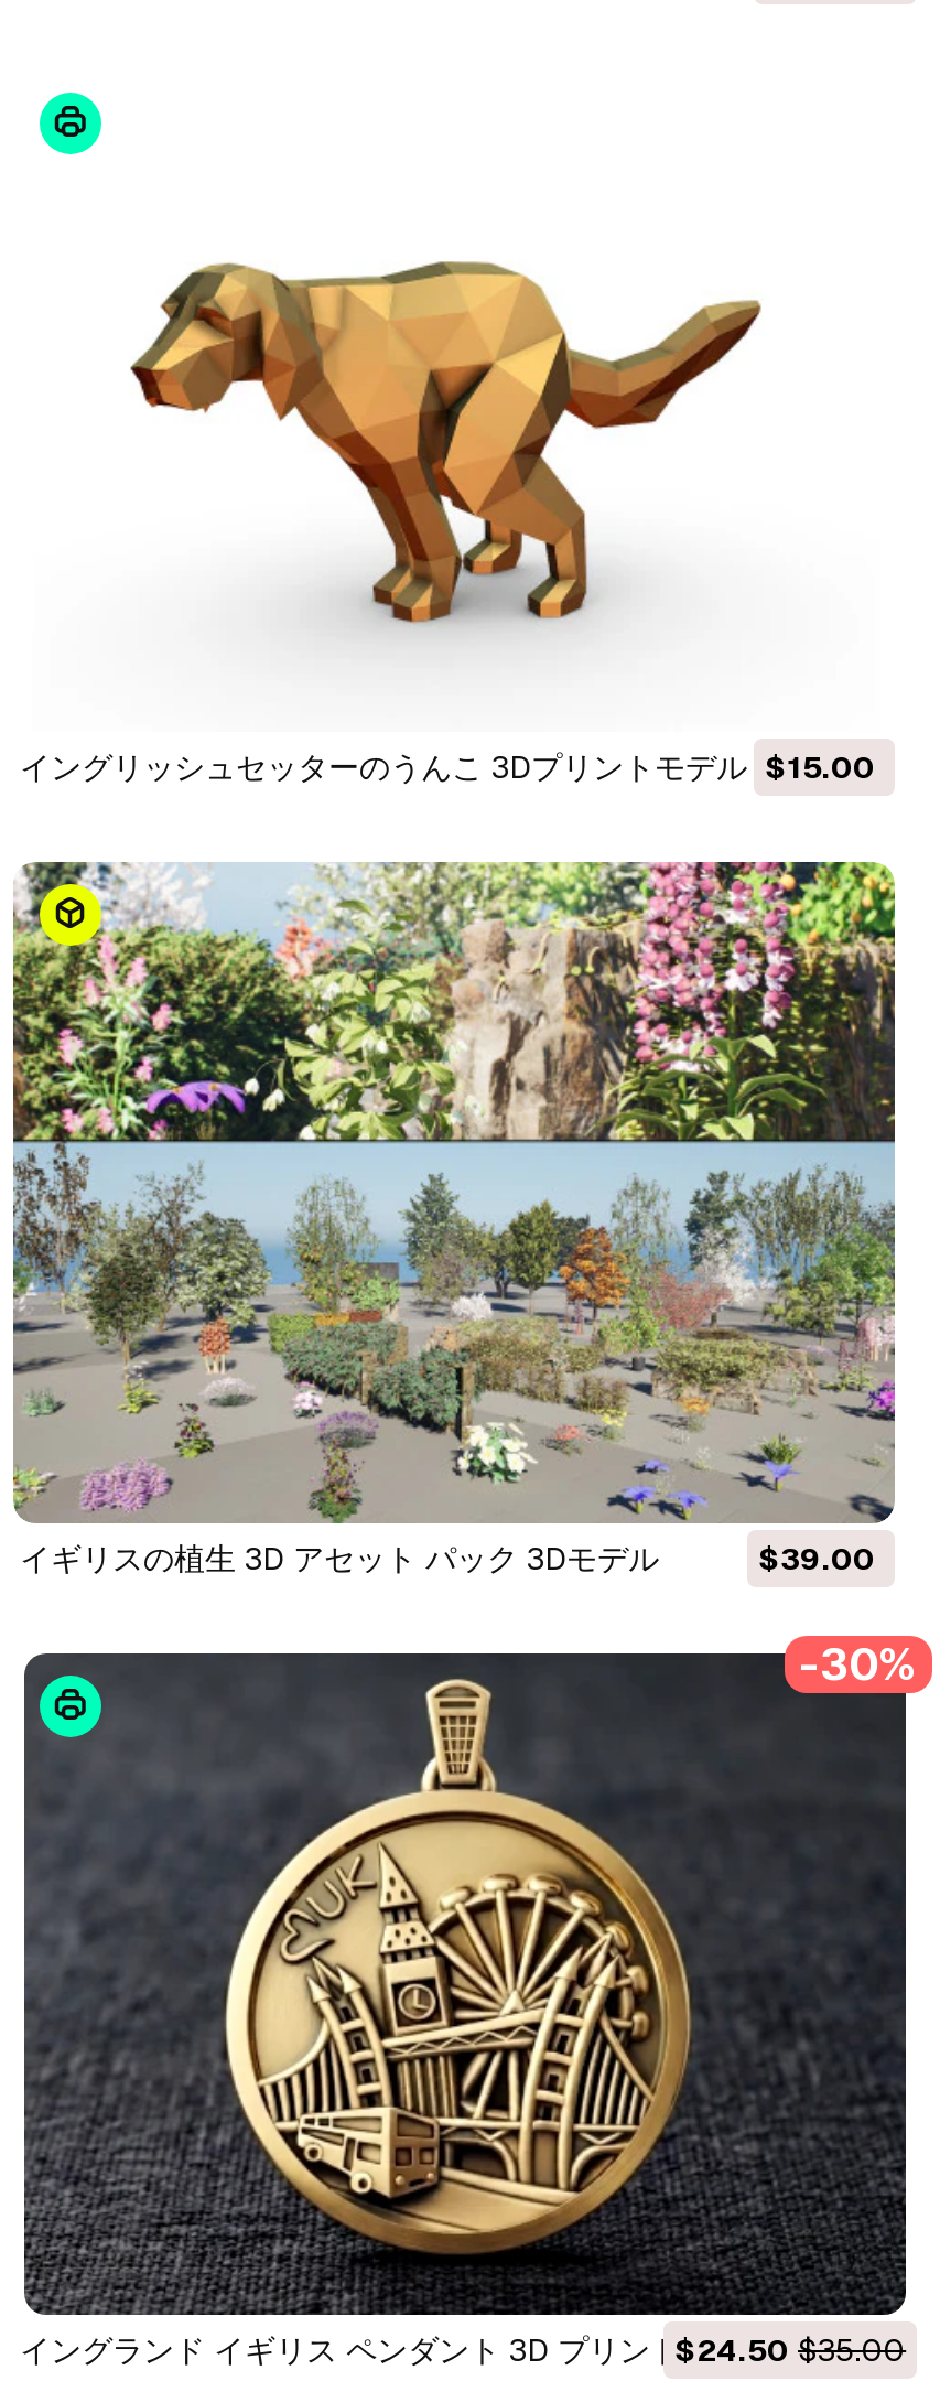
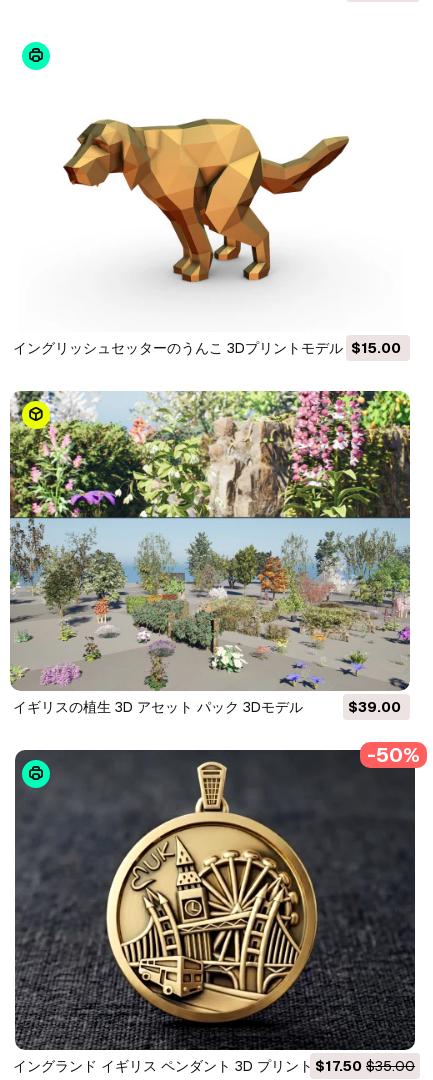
[800,1636,917,1693] -30% -> [367,742,420,768] -50%
[674,2330,906,2370] $24.50 $35.00 -> [315,1057,415,1075] $17.50 $35.00

